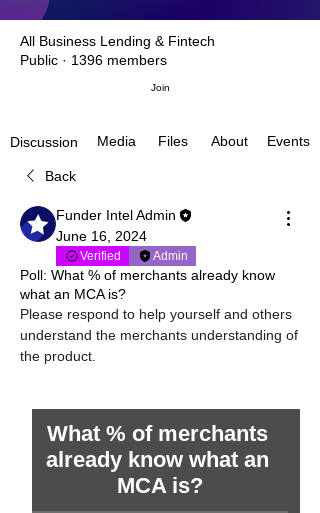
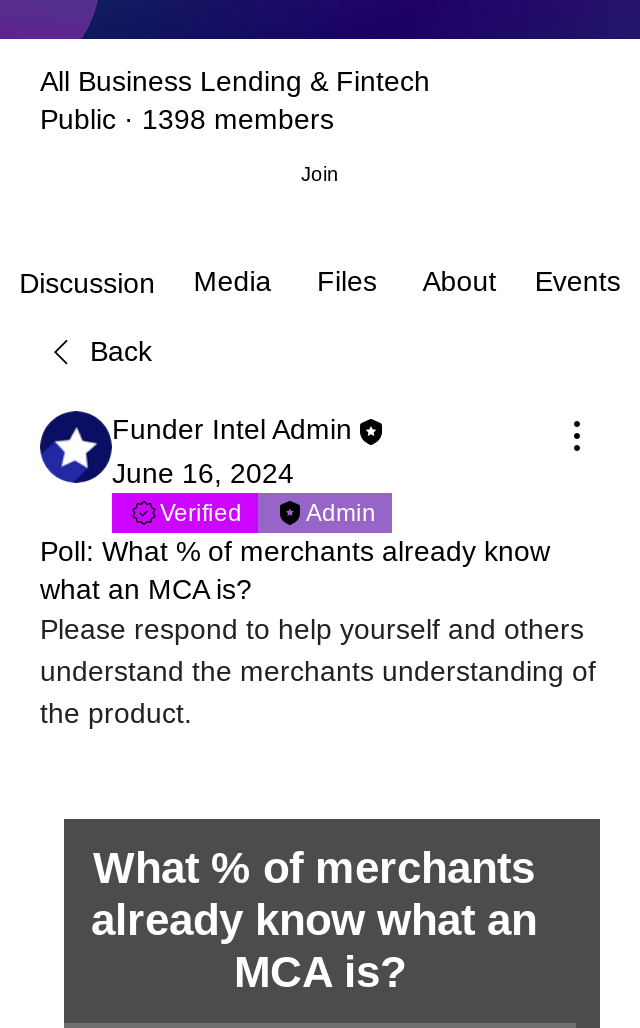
[20,52,167,68] Public · 1396 members -> [40,104,334,136] Public · 1398 members

